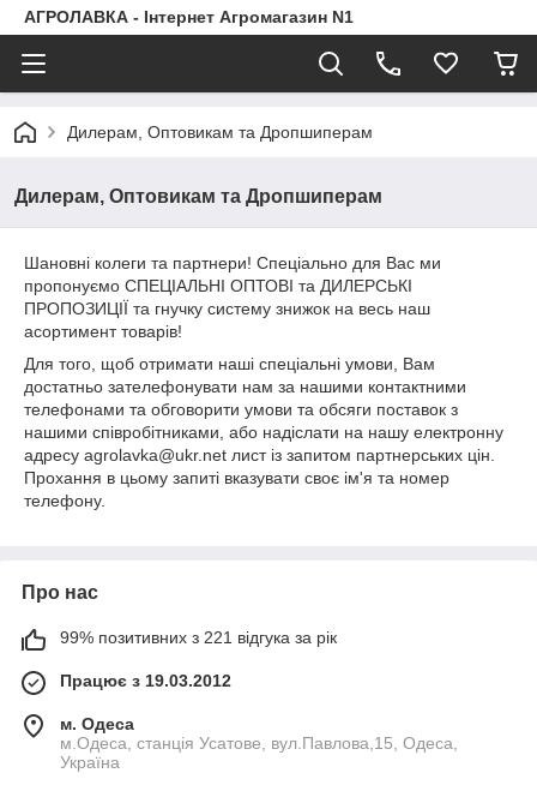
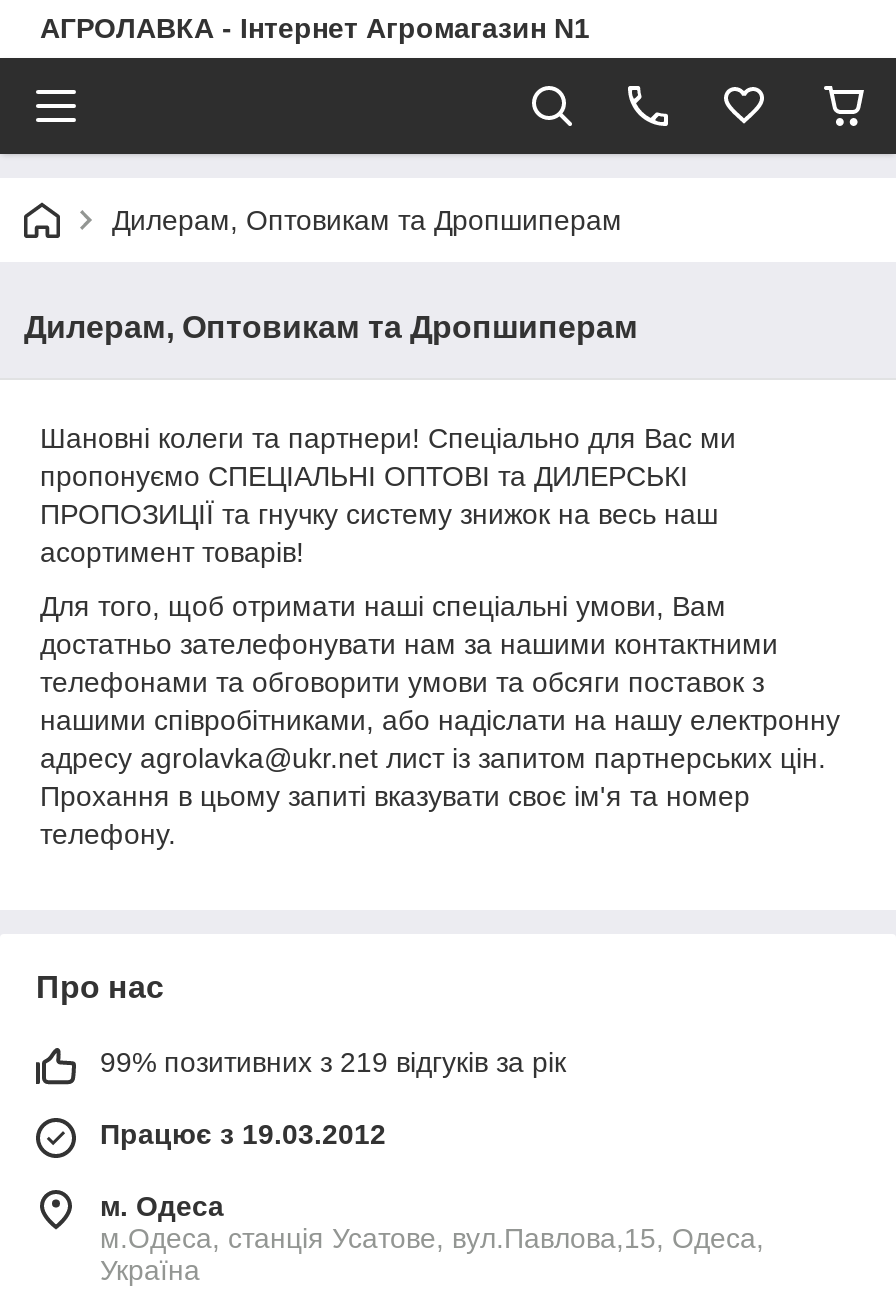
[60,628,337,647] 99% позитивних з 221 відгука за рік -> [100,1046,566,1078] 99% позитивних з 219 відгуків за рік

